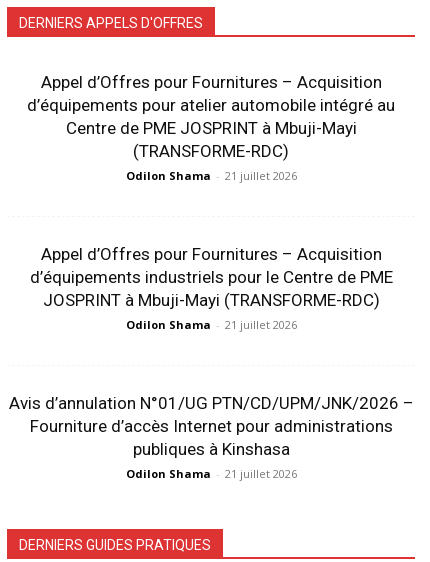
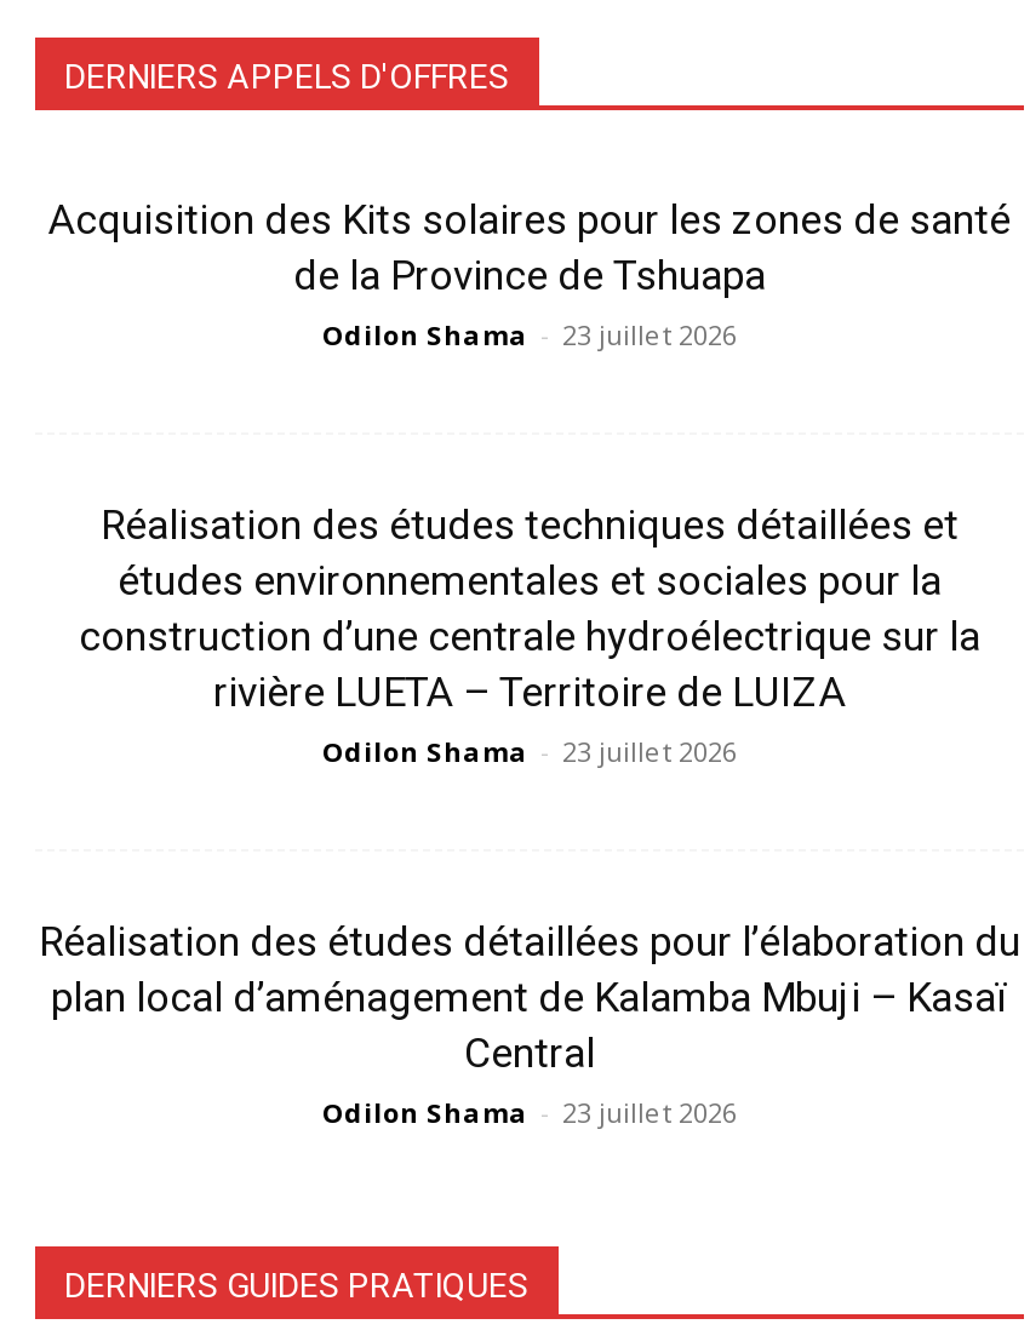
[27,72,395,183] Appel d’Offres pour Fournitures – Acquisition | d’équipements pour atelier automobile intégré au | Centre de PME JOSPRINT à Mbuji-Mayi | (TRANSFORME-RDC) | Odilon Shama - 21 juillet 2026 -> [48,196,1011,353] Acquisition des Kits solaires pour les zones de santé | de la Province de Tshuapa | Odilon Shama - 23 juillet 2026
[29,244,392,332] Appel d’Offres pour Fournitures – Acquisition | d’équipements industriels pour le Centre de PME | JOSPRINT à Mbuji-Mayi (TRANSFORME-RDC) | Odilon Shama - 21 juillet 2026 -> [79,501,980,770] Réalisation des études techniques détaillées et | études environnementales et sociales pour la | construction d’une centrale hydroélectrique sur la | rivière LUETA – Territoire de LUIZA | Odilon Shama - 23 juillet 2026
[8,393,413,481] Avis d’annulation N°01/UG PTN/CD/UPM/JNK/2026 – | Fourniture d’accès Internet pour administrations | publiques à Kinshasa | Odilon Shama - 21 juillet 2026 -> [39,918,1020,1131] Réalisation des études détaillées pour l’élaboration du | plan local d’aménagement de Kalamba Mbuji – Kasaï | Central | Odilon Shama - 23 juillet 2026

